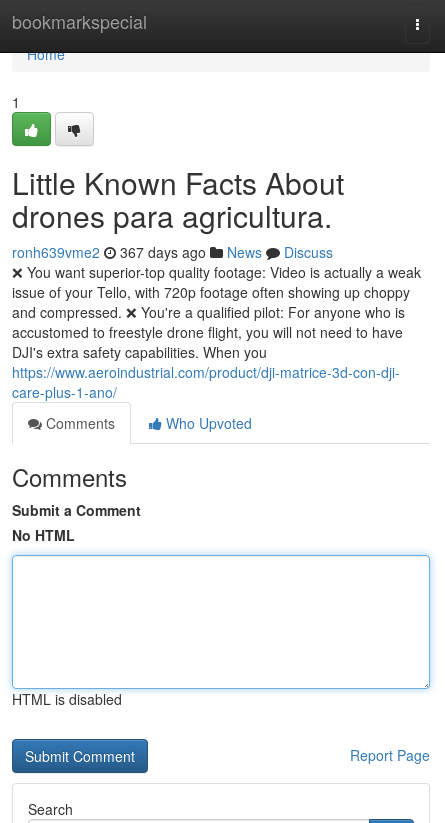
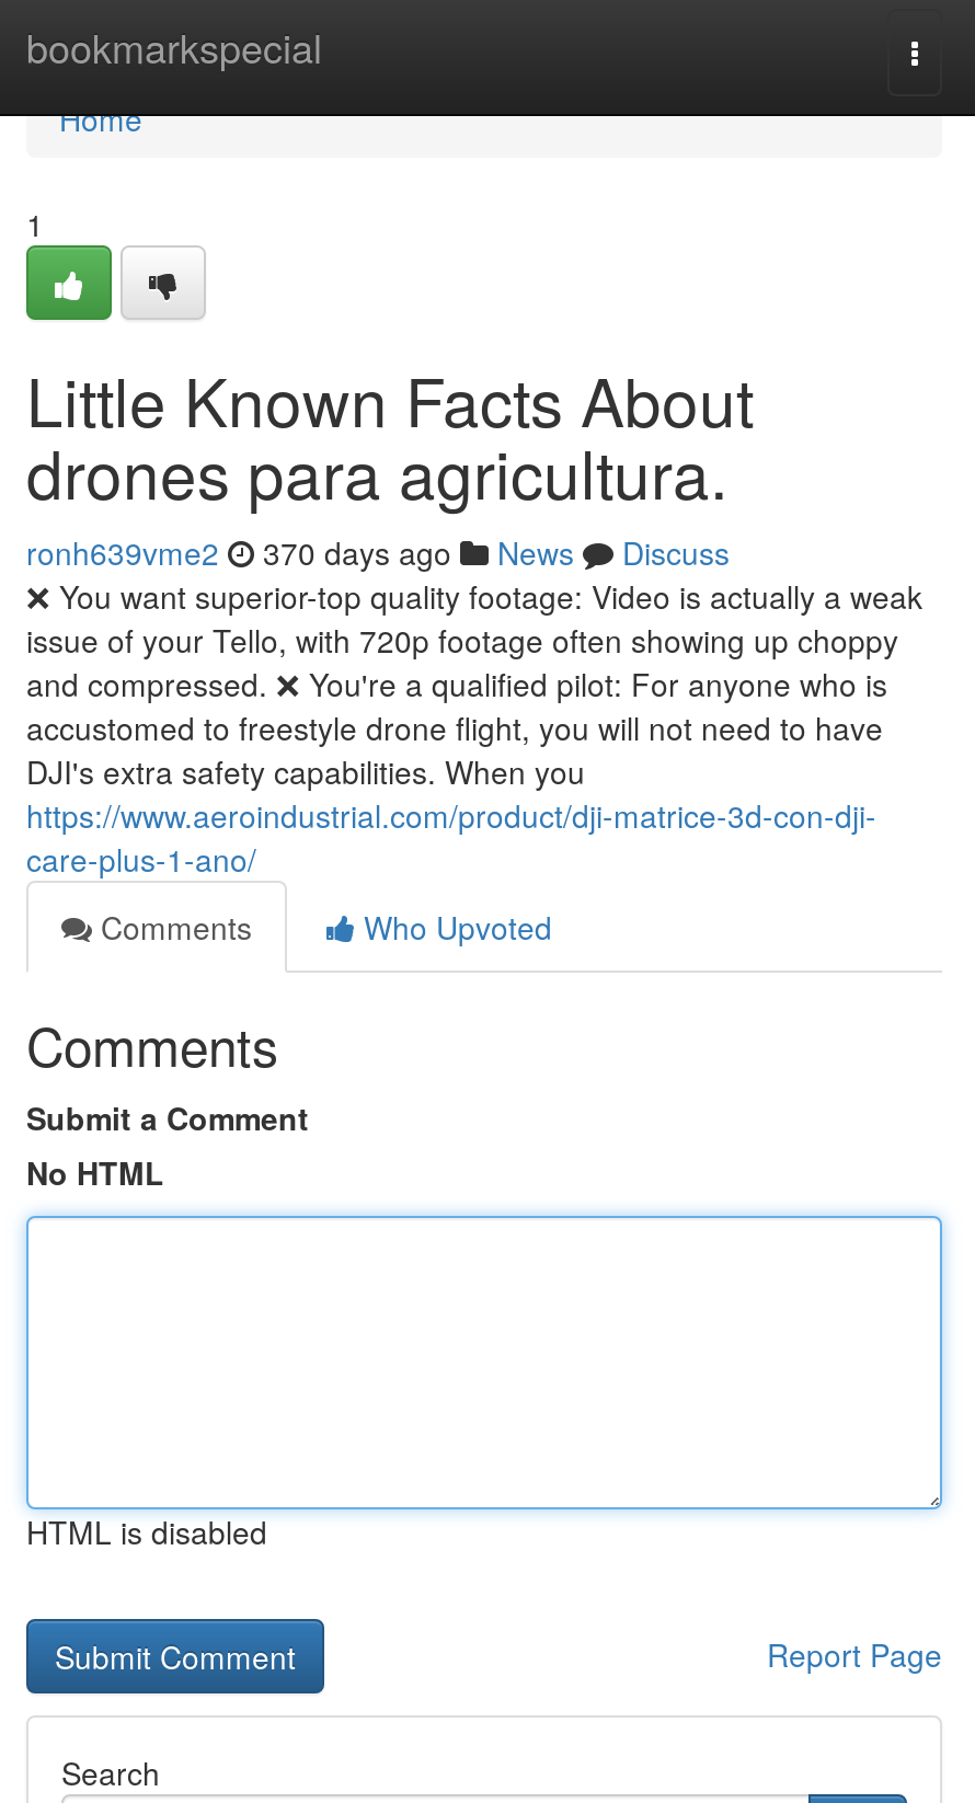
[12,242,333,262] ronh639vme2 367 days ago News Discuss -> [26,530,730,574] ronh639vme2 370 days ago News Discuss

